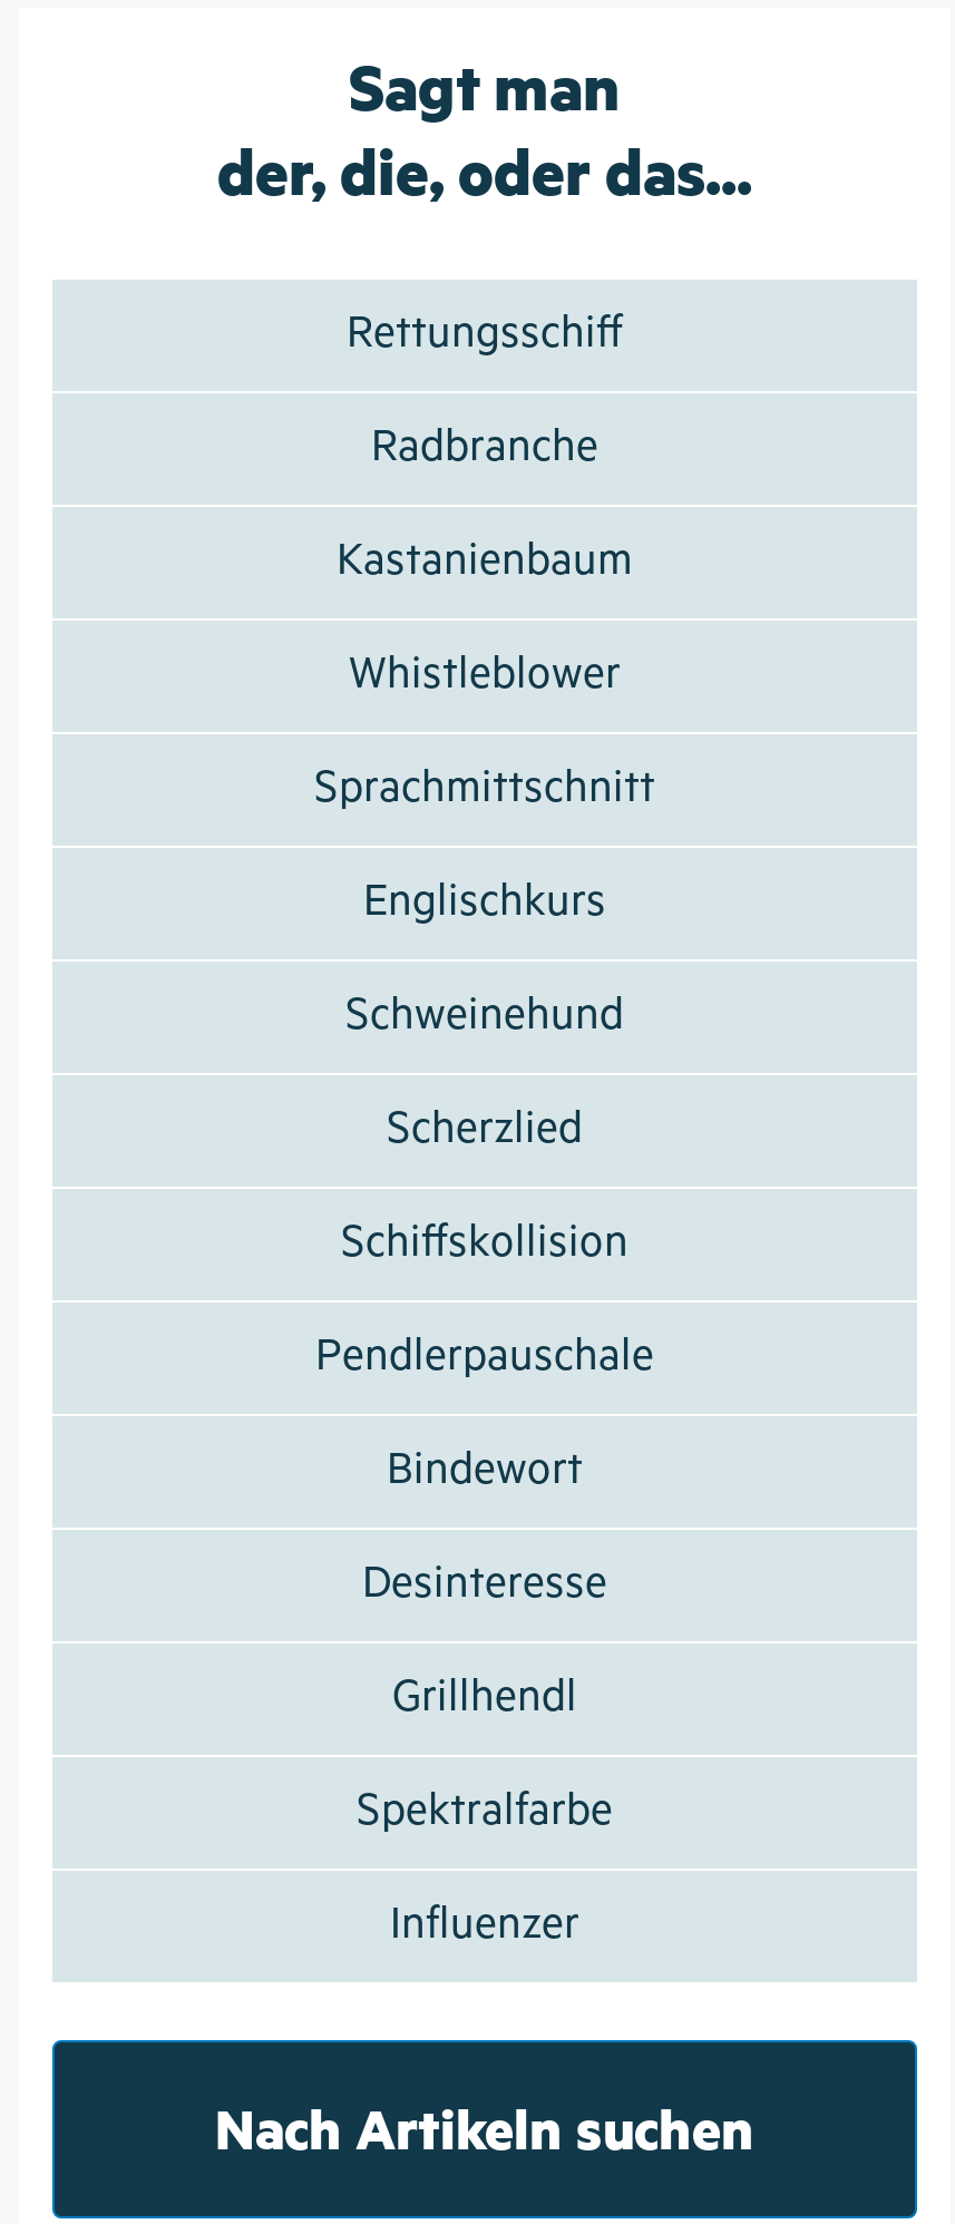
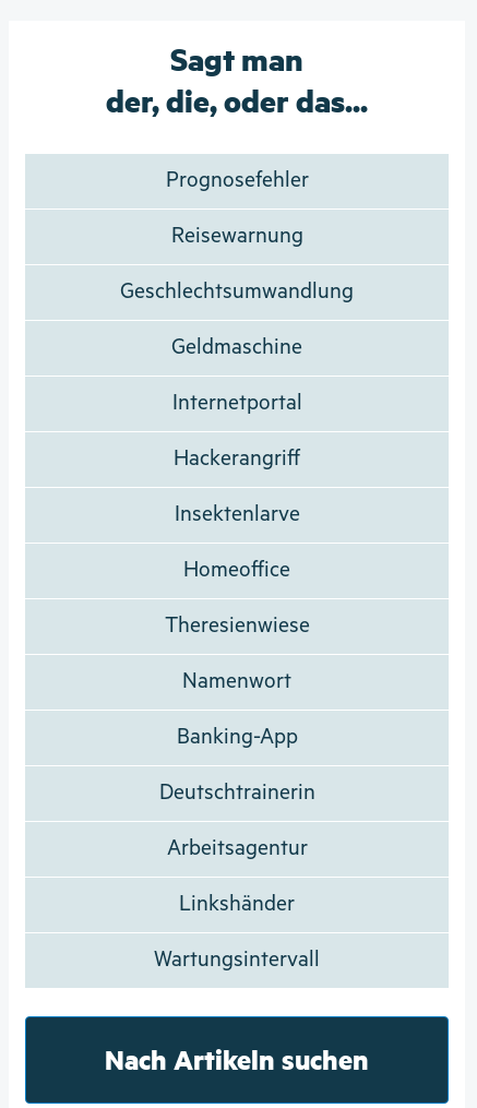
[347,309,623,360] Rettungsschiff -> [165,168,308,193] Prognosefehler
[371,423,598,474] Radbranche -> [171,224,303,249] Reisewarnung
[337,536,633,588] Kastanienbaum -> [120,280,354,305] Geschlechtsumwandlung
[349,650,621,701] Whistleblower -> [171,335,302,360] Geldmaschine
[314,764,655,815] Sprachmittschnitt -> [172,391,302,416] Internetportal
[363,877,606,929] Englischkurs -> [174,447,300,472] Hackerangriff
[345,991,624,1042] Schweinehund -> [174,502,300,527] Insektenlarve
[387,1105,583,1156] Scherzlied -> [183,558,290,583] Homeoffice
[341,1218,628,1270] Schiffskollision -> [164,614,309,639] Theresienwiese
[315,1332,654,1383] Pendlerpauschale -> [182,669,291,694] Namenwort
[387,1446,583,1497] Bindewort -> [176,725,297,750] Banking-App
[362,1559,607,1611] Desinteresse -> [159,781,315,806] Deutschtrainerin
[392,1673,577,1724] Grillhendl -> [166,836,307,862] Arbeitsagentur
[357,1787,613,1838] Spektralfarbe -> [179,892,295,917] Linkshänder
[390,1900,579,1951] Influenzer -> [154,948,320,973] Wartungsintervall

